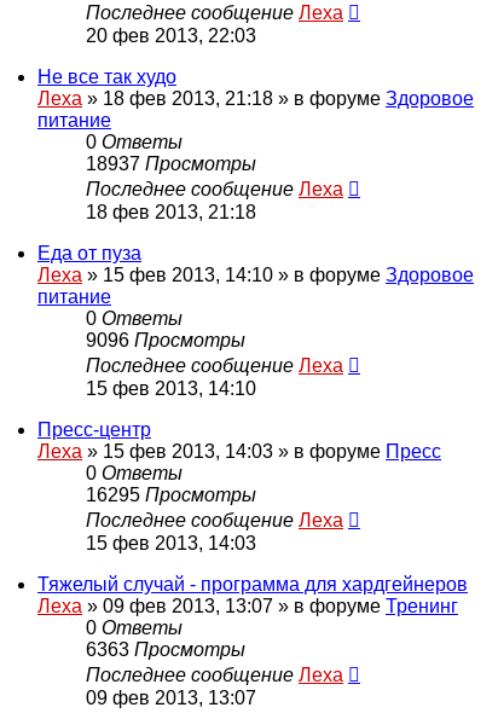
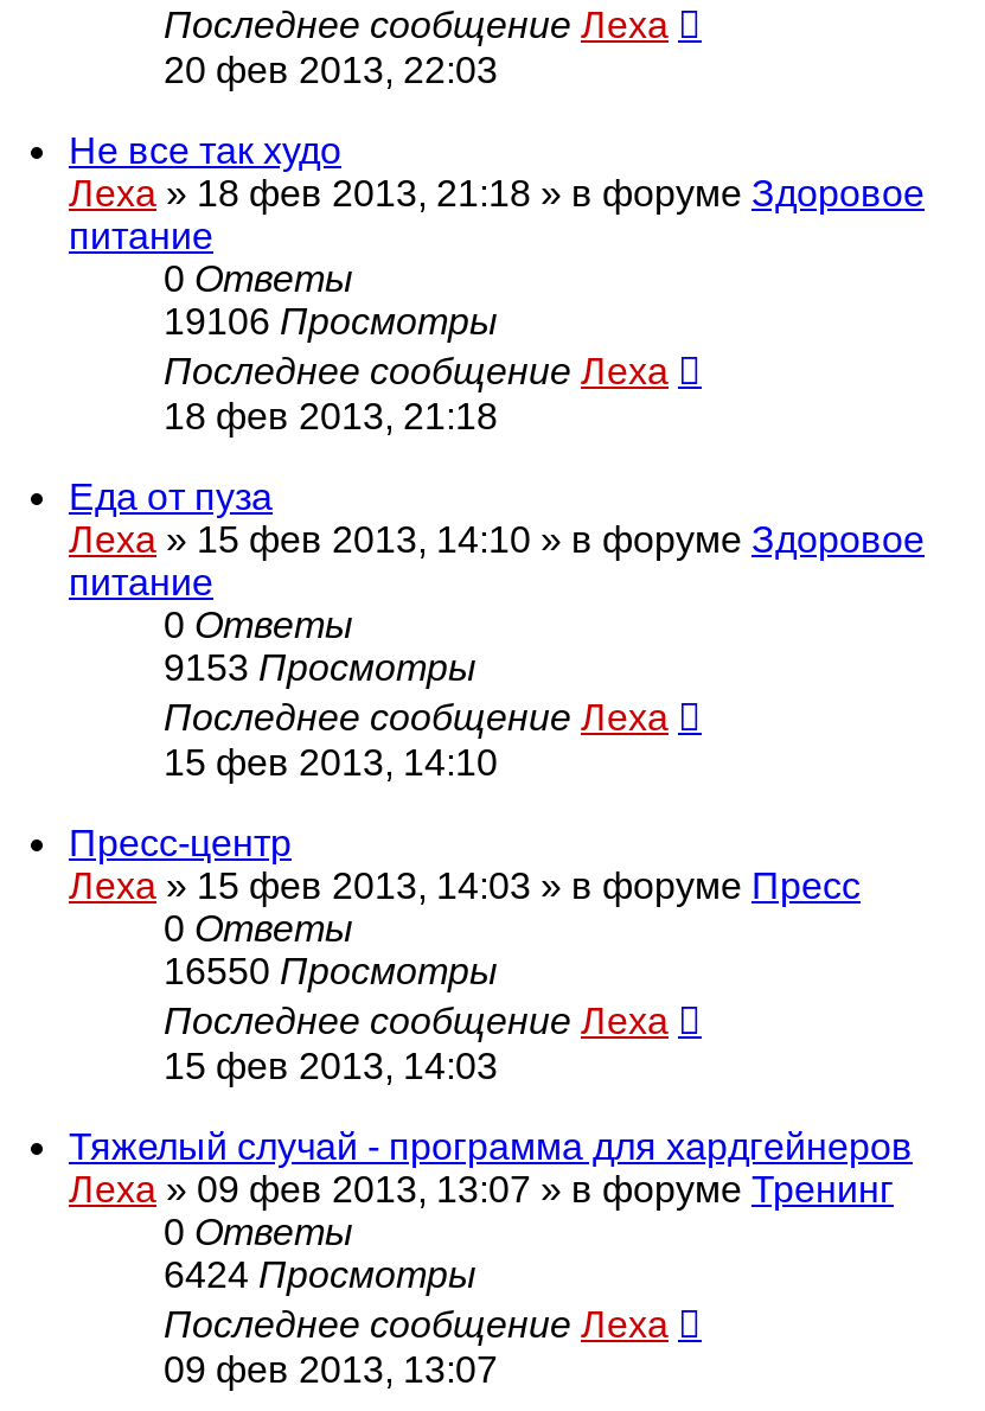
[86,153,256,174] 18937 Просмотры -> [164,301,498,341] 19106 Просмотры
[86,330,245,350] 9096 Просмотры -> [164,647,476,687] 9153 Просмотры
[86,484,256,505] 16295 Просмотры -> [164,951,498,991] 16550 Просмотры
[86,639,245,660] 6363 Просмотры -> [164,1254,476,1295] 6424 Просмотры

